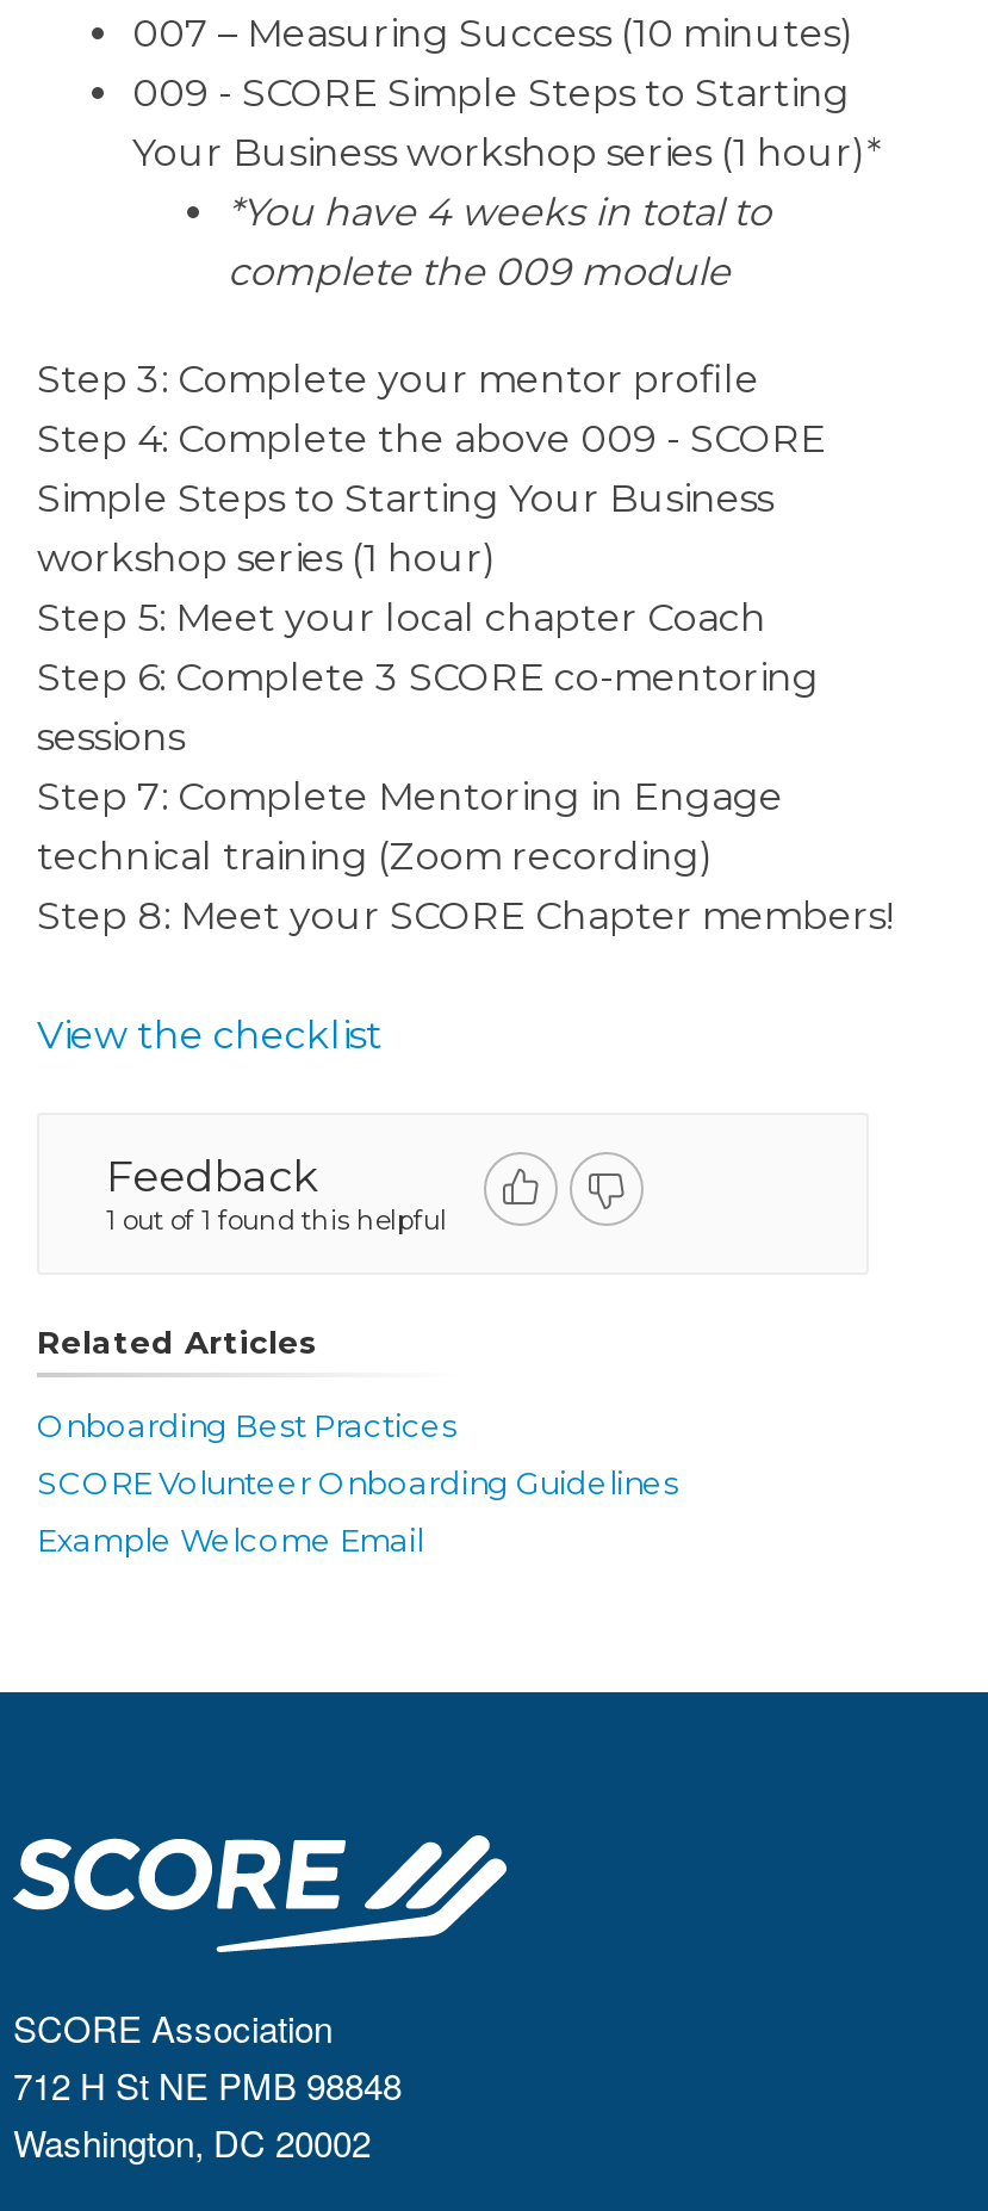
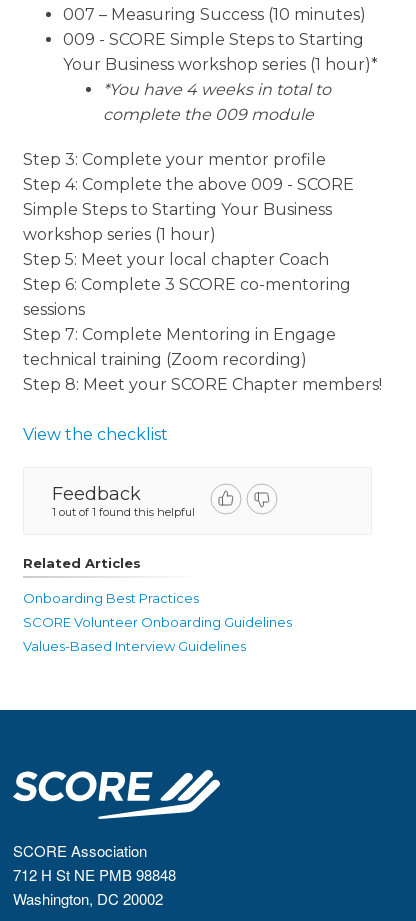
[37,1521,423,1559] Example Welcome Email -> [23,638,246,654] Values-Based Interview Guidelines

